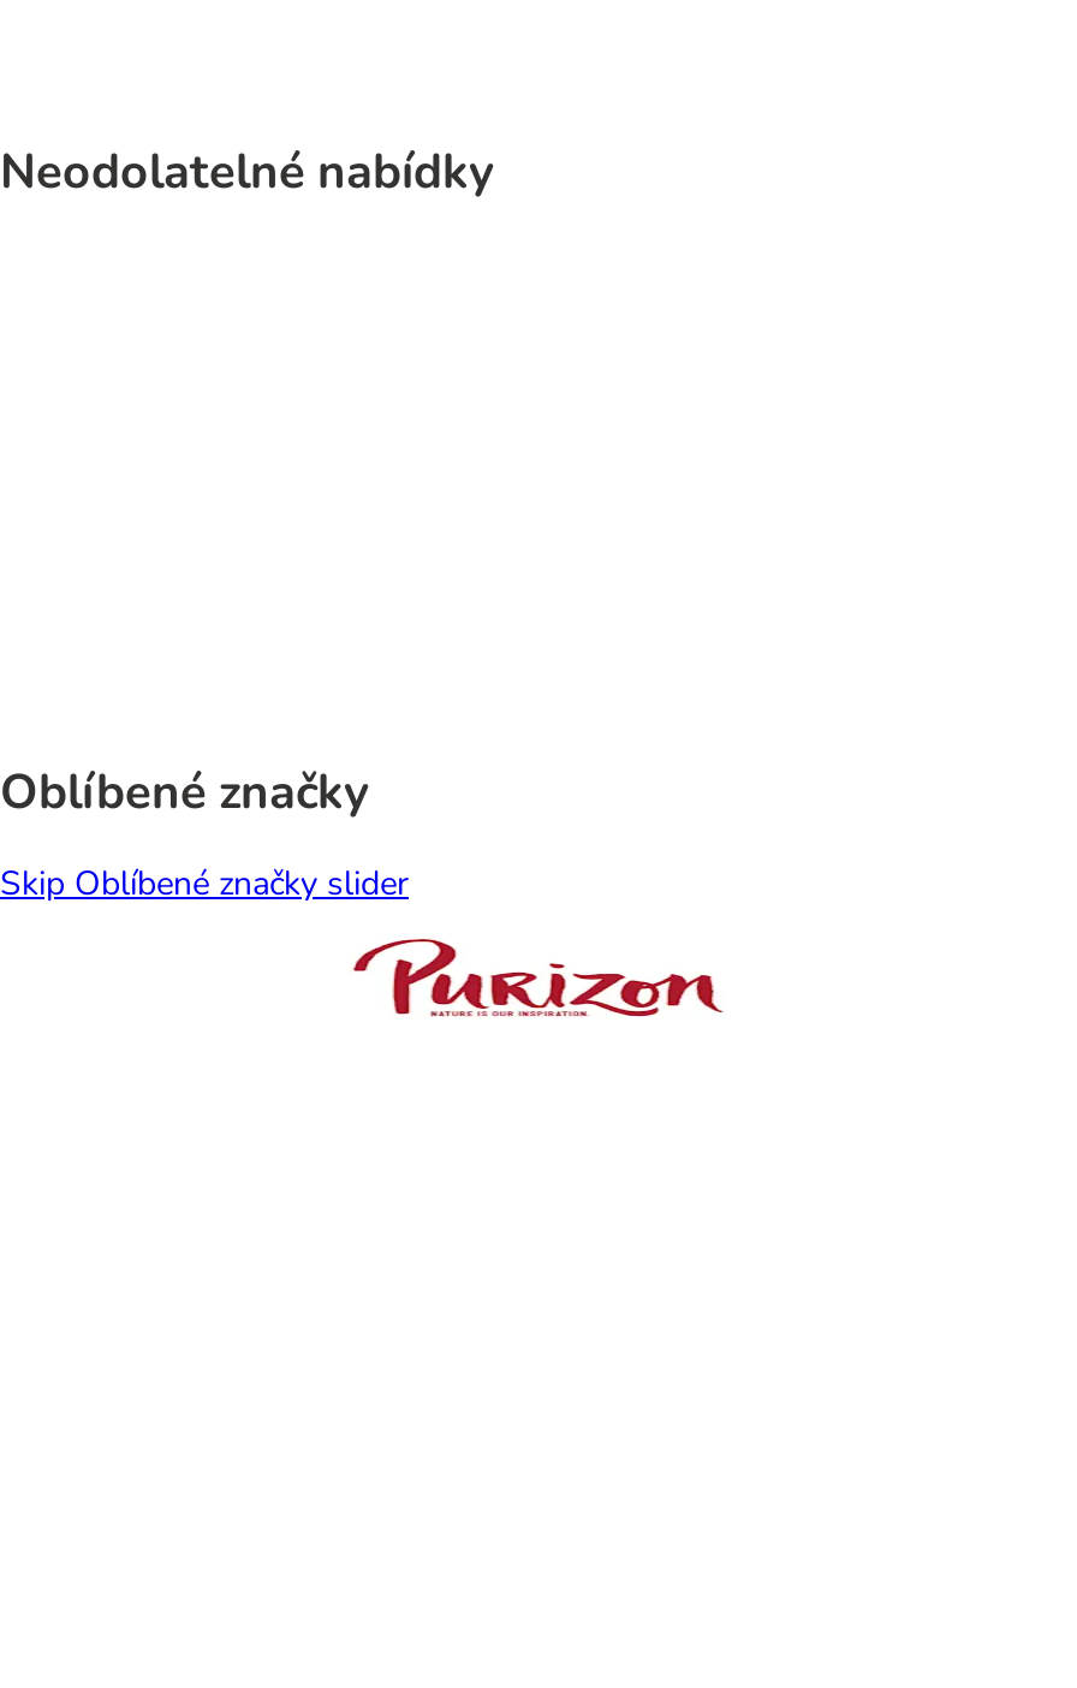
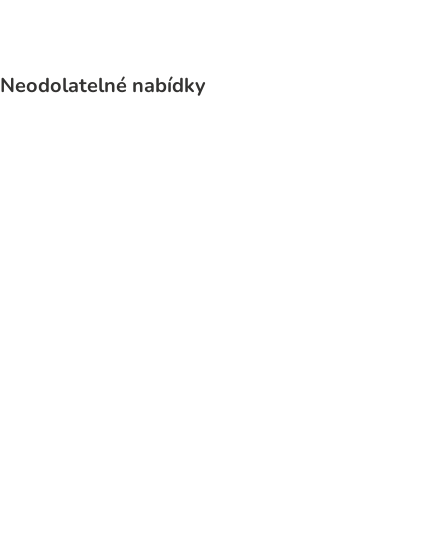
[0,760,409,907] Oblíbené značky | Skip Oblíbené značky slider -> none
[351,935,724,1020] [image] -> none

